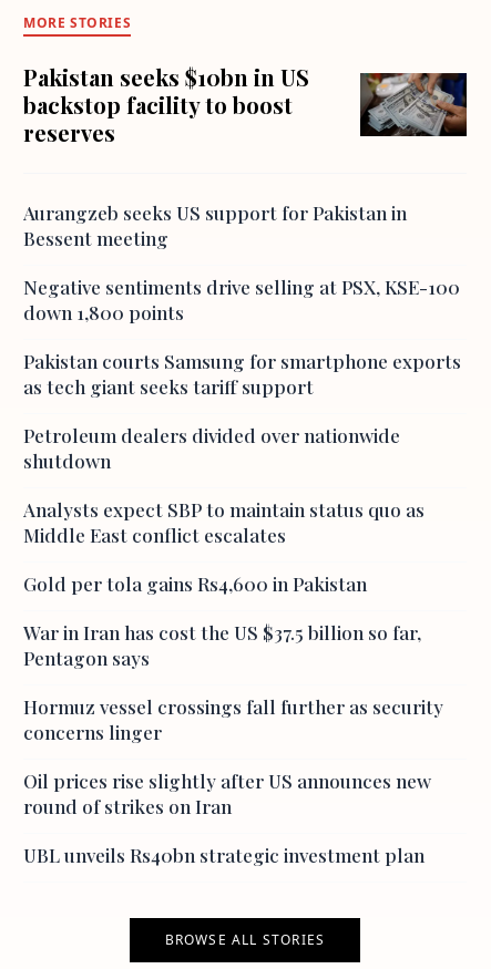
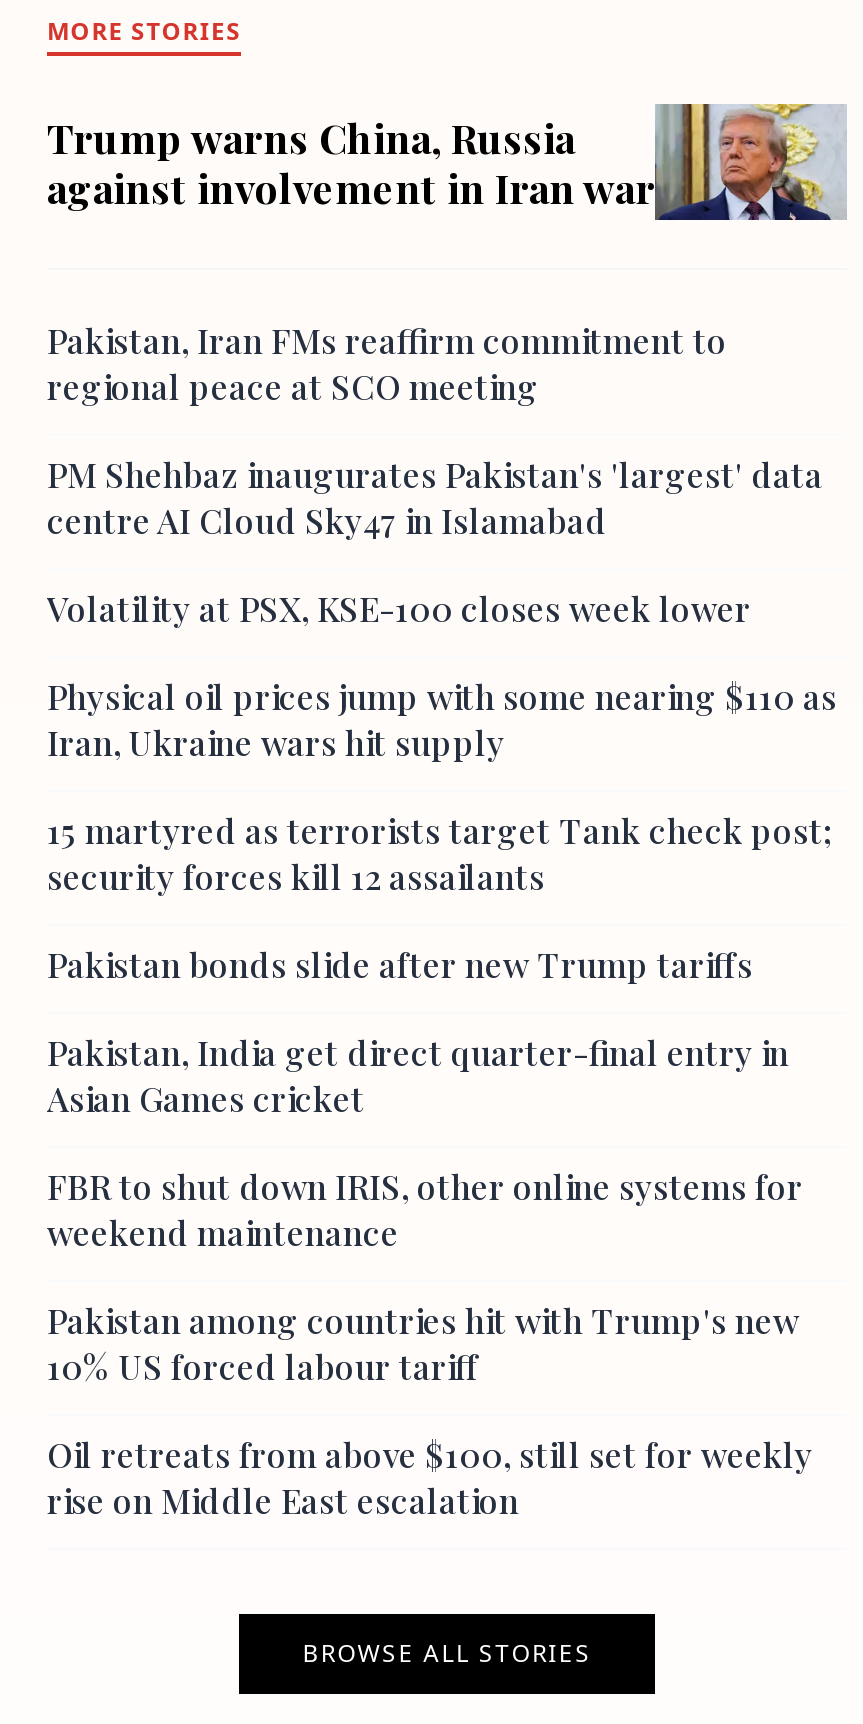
[23,62,309,147] Pakistan seeks $10bn in US | backstop facility to boost | reserves -> [47,110,655,214] Trump warns China, Russia | against involvement in Iran war
[360,72,468,137] [image] -> [657,102,847,222] [image]
[23,200,407,250] Aurangzeb seeks US support for Pakistan in | Bessent meeting -> [47,317,727,407] Pakistan, Iran FMs reaffirm commitment to | regional peace at SCO meeting
[23,275,460,324] Negative sentiments drive selling at PSX, KSE-100 | down 1,800 points -> [47,451,823,541] PM Shehbaz inaugurates Pakistan's 'largest' data | centre AI Cloud Sky47 in Islamabad
[23,349,461,399] Pakistan courts Samsung for smartphone exports | as tech giant seeks tariff support -> [47,585,751,629] Volatility at PSX, KSE-100 closes week lower
[23,423,400,473] Petroleum dealers divided over nationwide | shutdown -> [47,673,837,763] Physical oil prices jump with some nearing $110 as | Iran, Ukraine wars hit supply
[23,497,424,547] Analysts expect SBP to maintain status quo as | Middle East conflict escalates -> [47,807,831,897] 15 martyred as terrorists target Tank check post; | security forces kill 12 assailants
[23,571,367,596] Gold per tola gains Rs4,600 in Pakistan -> [47,941,753,985] Pakistan bonds slide after new Trump tariffs
[23,620,421,670] War in Iran has cost the US $37.5 billion so far, | Pentagon says -> [47,1029,789,1119] Pakistan, India get direct quarter-final entry in | Asian Games cricket
[23,694,443,744] Hormuz vessel crossings fall further as security | concerns linger -> [47,1163,803,1253] FBR to shut down IRIS, other online systems for | weekend maintenance
[23,769,431,818] Oil prices rise slightly after US announces new | round of strikes on Iran -> [47,1297,799,1387] Pakistan among countries hit with Trump's new | 10% US forced labour tariff
[23,843,424,867] UBL unveils Rs40bn strategic investment plan -> [47,1431,813,1521] Oil retreats from above $100, still set for weekly | rise on Middle East escalation

